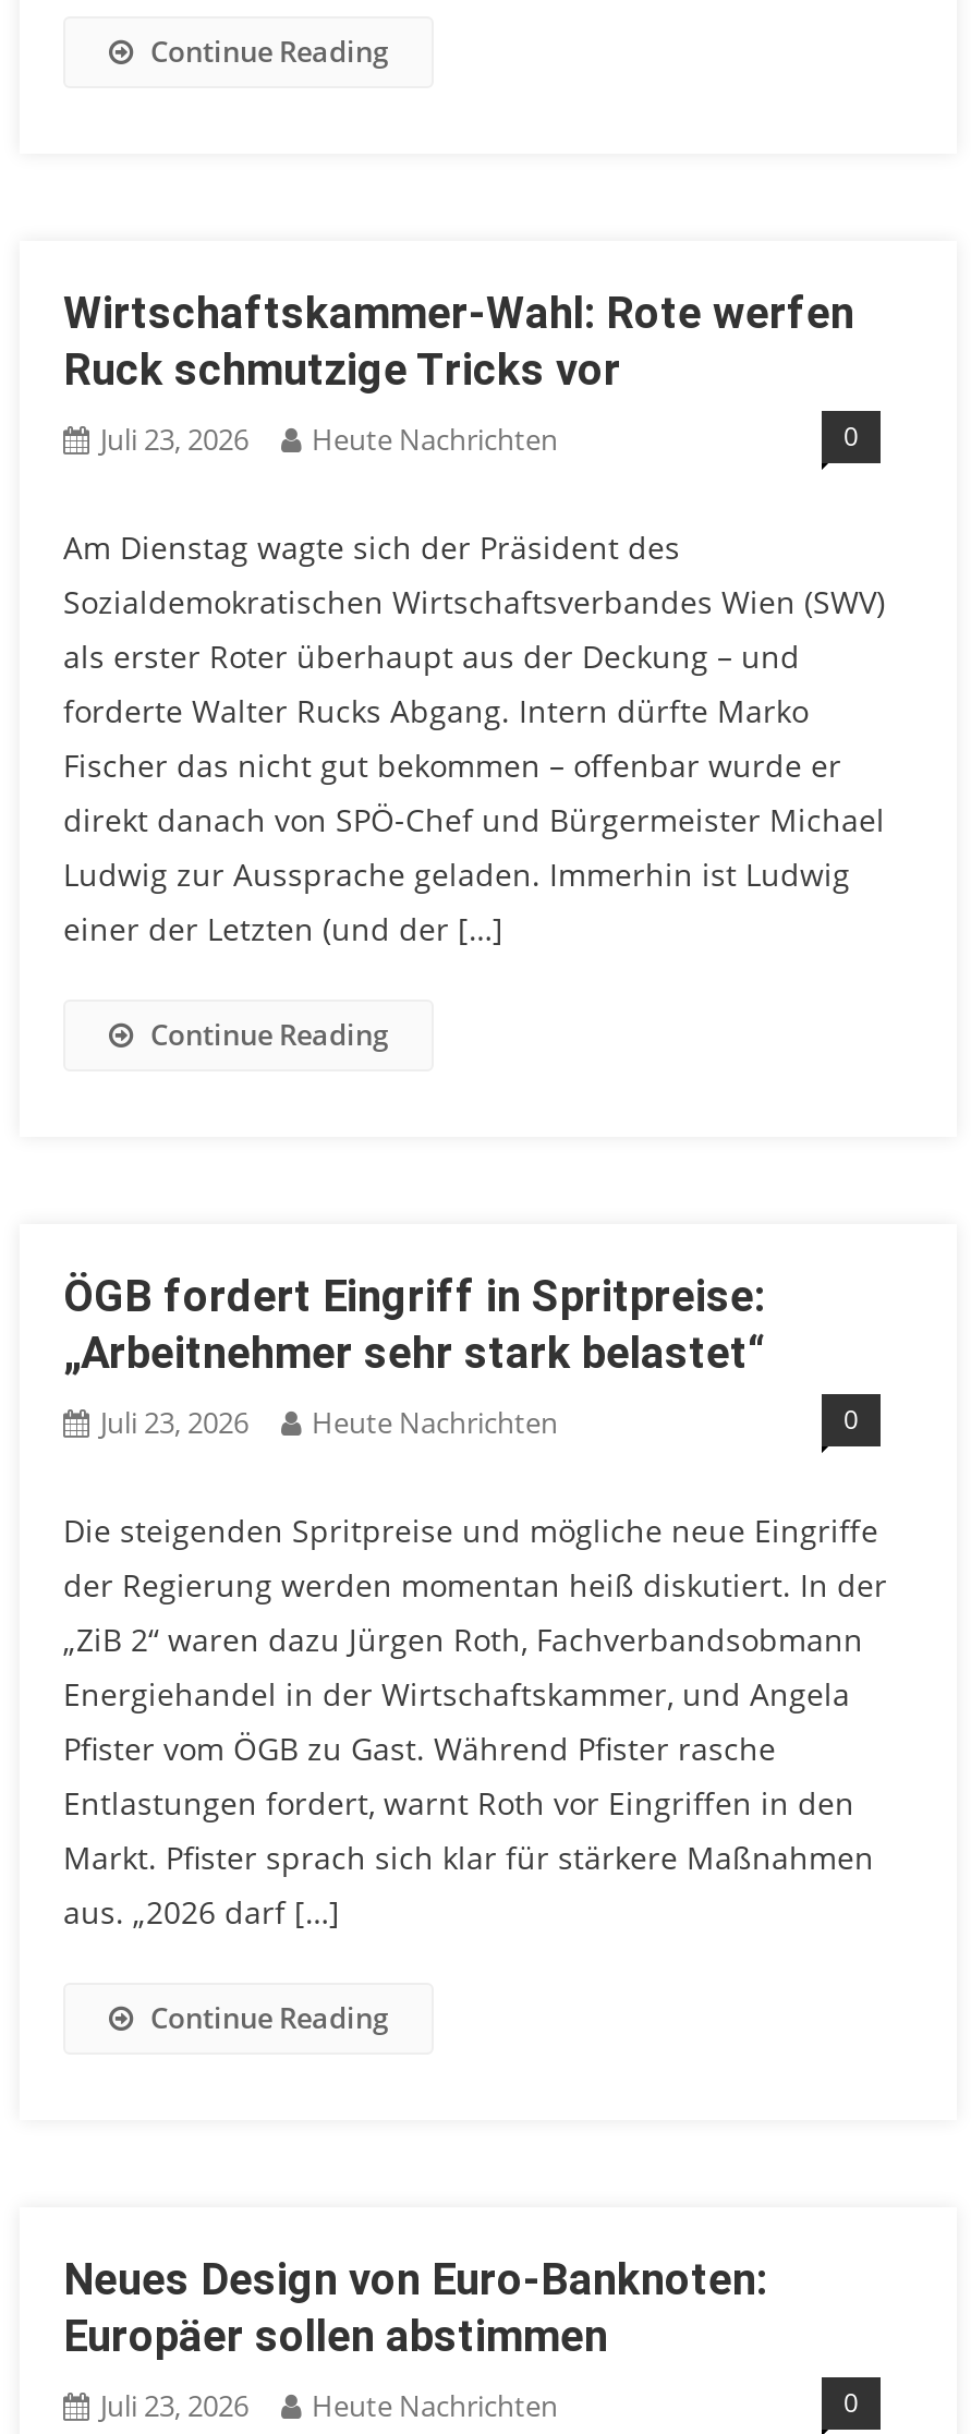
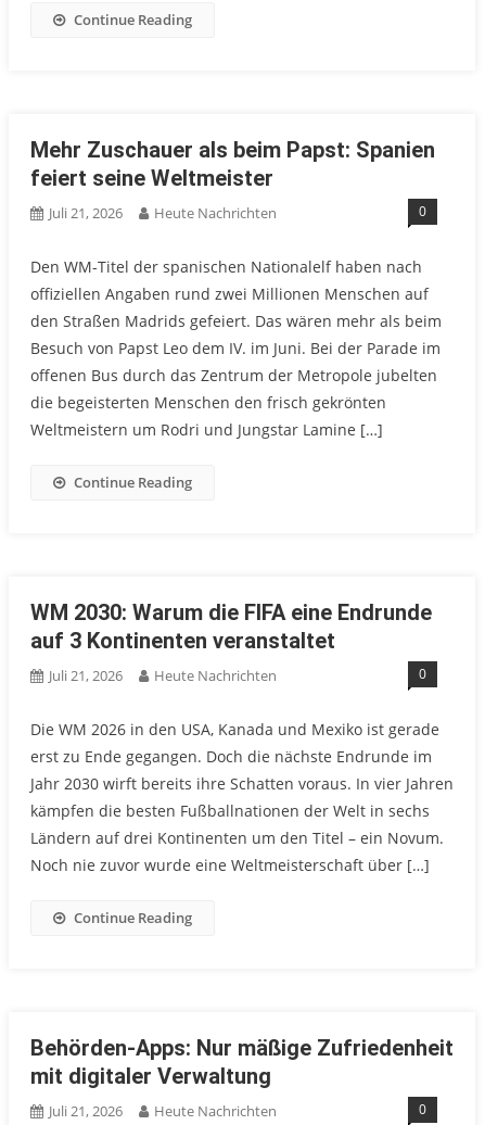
[63,287,854,396] Wirtschaftskammer-Wahl: Rote werfen | Ruck schmutzige Tricks vor -> [30,137,435,191] Mehr Zuschauer als beim Papst: Spanien | feiert seine Weltmeister
[100,420,558,459] Juli 23, 2026 Heute Nachrichten -> [49,203,277,223] Juli 21, 2026 Heute Nachrichten
[63,526,885,949] Am Dienstag wagte sich der Präsident des | Sozialdemokratischen Wirtschaftsverbandes Wien (SWV) | als erster Roter überhaupt aus der Deckung – und | forderte Walter Rucks Abgang. Intern dürfte Marko | Fischer das nicht gut bekommen – offenbar wurde er | direkt danach von SPÖ-Chef und Bürgermeister Michael | Ludwig zur Aussprache geladen. Immerhin ist Ludwig | einer der Letzten (und der […] -> [30,256,442,440] Den WM-Titel der spanischen Nationalelf haben nach | offiziellen Angaben rund zwei Millionen Menschen auf | den Straßen Madrids gefeiert. Das wären mehr als beim | Besuch von Papst Leo dem IV. im Juni. Bei der Parade im | offenen Bus durch das Zentrum der Metropole jubelten | die begeisterten Menschen den frisch gekrönten | Weltmeistern um Rodri und Jungstar Lamine […]
[63,1270,765,1379] ÖGB fordert Eingriff in Spritpreise: | „Arbeitnehmer sehr stark belastet“ -> [30,599,432,654] WM 2030: Warum die FIFA eine Endrunde | auf 3 Kontinenten veranstaltet
[100,1403,558,1442] Juli 23, 2026 Heute Nachrichten -> [49,666,277,685] Juli 21, 2026 Heute Nachrichten
[63,1510,887,1933] Die steigenden Spritpreise und mögliche neue Eingriffe | der Regierung werden momentan heiß diskutiert. In der | „ZiB 2“ waren dazu Jürgen Roth, Fachverbandsobmann | Energiehandel in der Wirtschaftskammer, und Angela | Pfister vom ÖGB zu Gast. Während Pfister rasche | Entlastungen fordert, warnt Roth vor Eingriffen in den | Markt. Pfister sprach sich klar für stärkere Maßnahmen | aus. „2026 darf […] -> [30,719,454,875] Die WM 2026 in den USA, Kanada und Mexiko ist gerade | erst zu Ende gegangen. Doch die nächste Endrunde im | Jahr 2030 wirft bereits ihre Schatten voraus. In vier Jahren | kämpfen die besten Fußballnationen der Welt in sechs | Ländern auf drei Kontinenten um den Titel – ein Novum. | Noch nie zuvor wurde eine Weltmeisterschaft über […]
[63,2253,767,2362] Neues Design von Euro-Banknoten: | Europäer sollen abstimmen -> [30,1035,454,1089] Behörden-Apps: Nur mäßige Zufriedenheit | mit digitaler Verwaltung
[100,2386,558,2425] Juli 23, 2026 Heute Nachrichten -> [49,1101,277,1121] Juli 21, 2026 Heute Nachrichten

